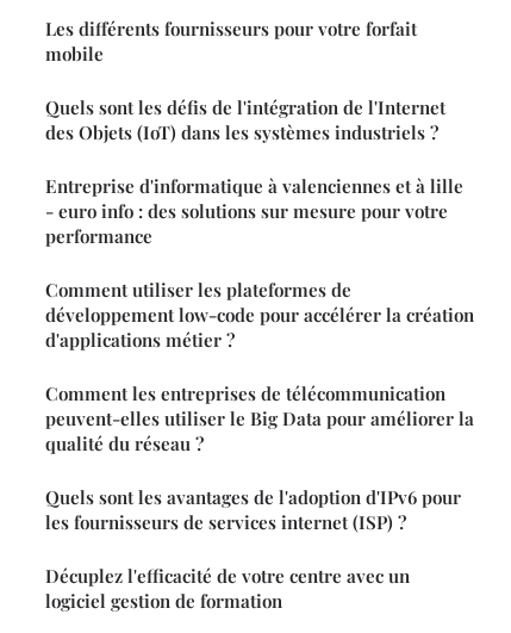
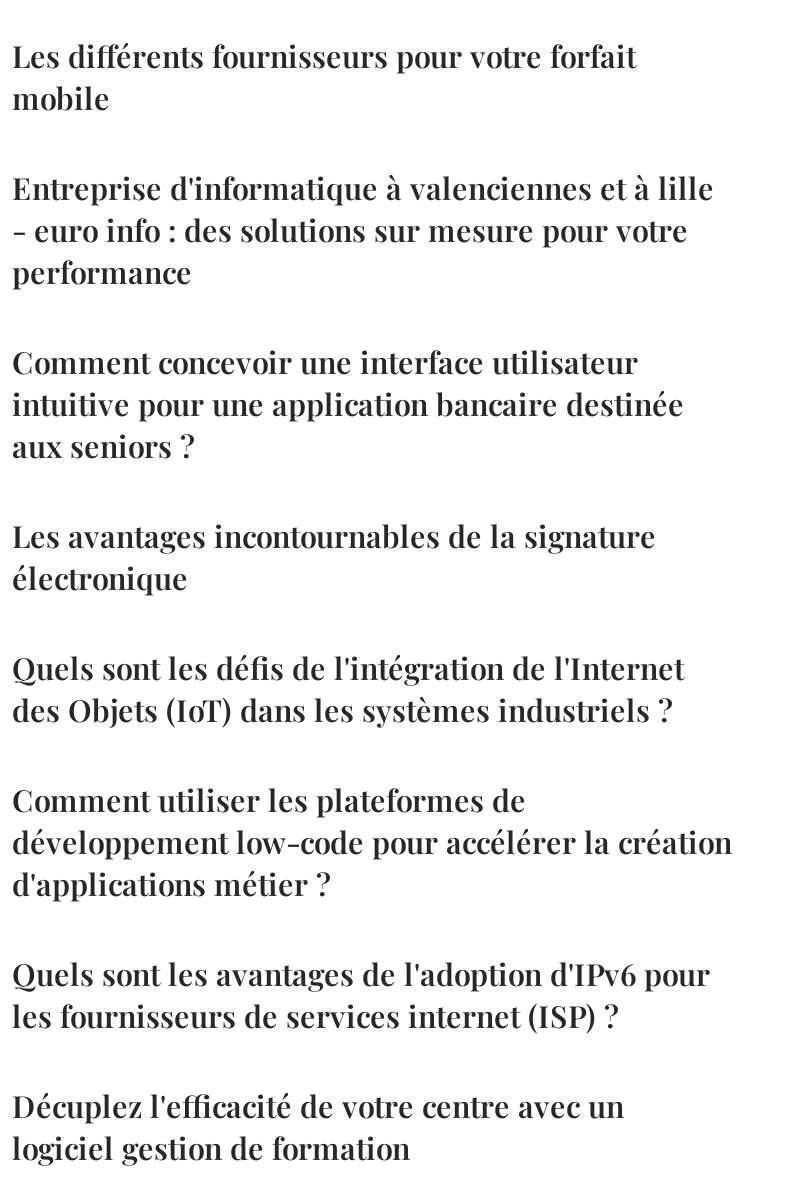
moved [45,96,445,145] -> [12,647,684,729]: Quels sont les défis de l'intégration de l'Internet | des Objets (IoT) dans les systèmes industriels ?
moved [45,174,463,248] -> [12,167,714,291]: Entreprise d'informatique à valenciennes et à lille | - euro info : des solutions sur mesure pour votre | performance
none -> [12,341,684,597] Comment concevoir une interface utilisateur | intuitive pour une application bancaire destinée | aux seniors ? | Les avantages incontournables de la signature | électronique
moved [45,278,474,352] -> [12,779,732,903]: Comment utiliser les plateformes de | développement low-code pour accélérer la création | d'applications métier ?
[45,382,474,456] Comment les entreprises de télécommunication | peuvent-elles utiliser le Big Data pour améliorer la | qualité du réseau ? -> none

